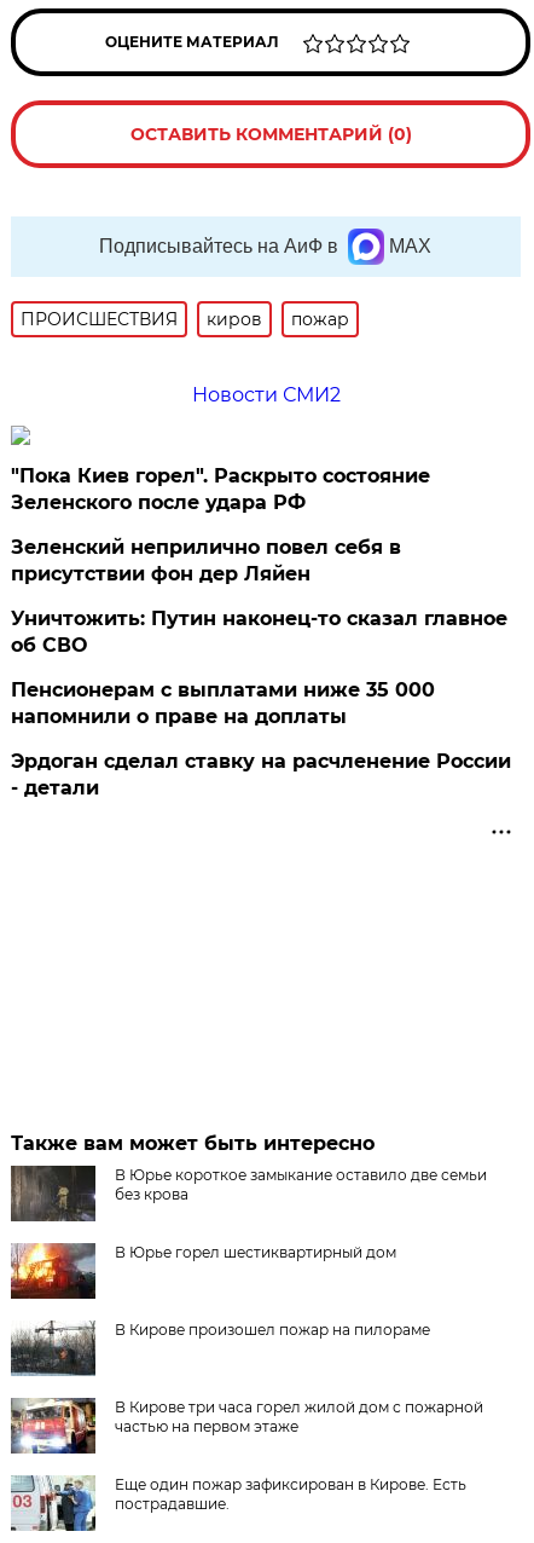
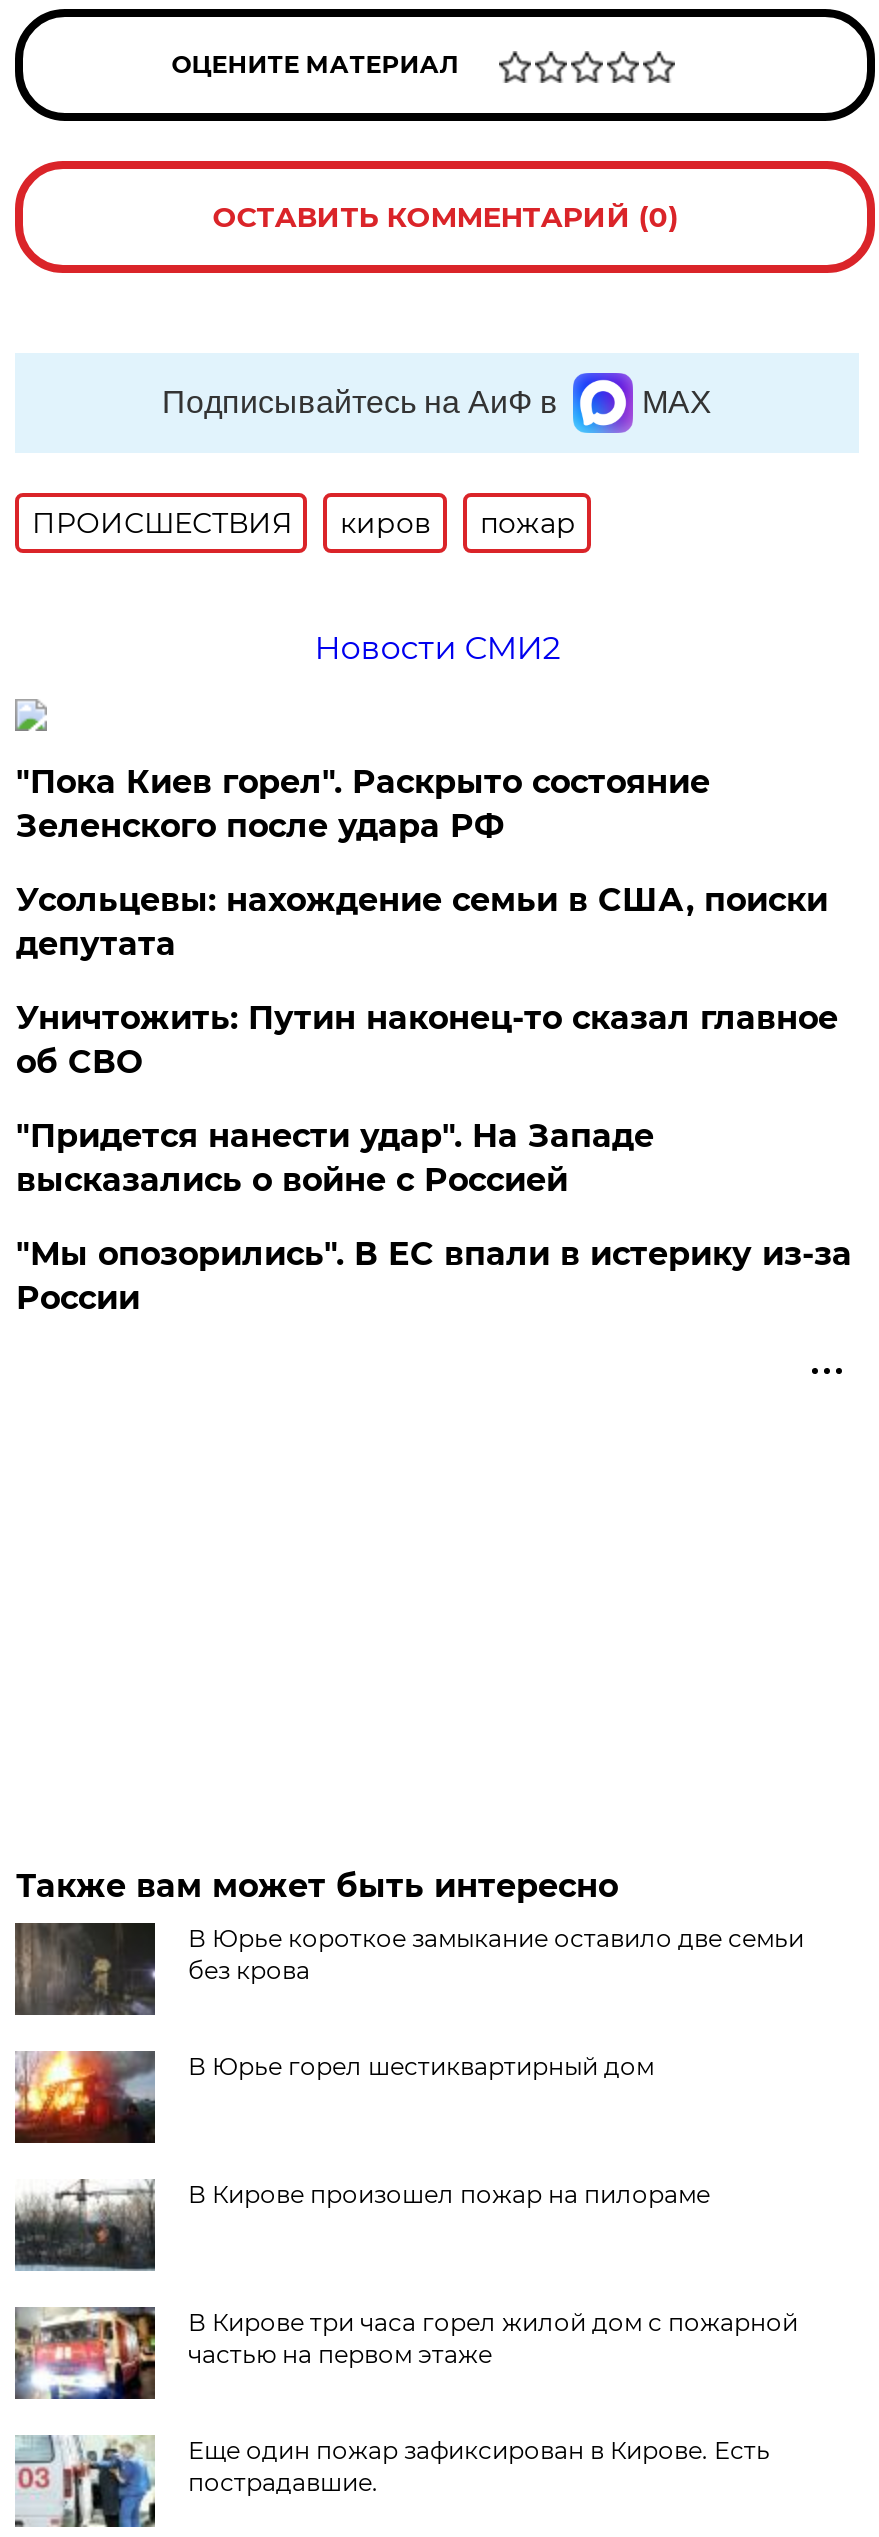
[11,536,402,585] Зеленский неприлично повел cебя в | присутствии фон дер Ляйен -> [16,881,828,963] Усольцевы: нахождение семьи в США, поиски | депутата
[11,678,435,728] Пенсионерам с выплатами ниже 35 000 | напомнили о праве на доплаты -> [16,1117,654,1199] "Придется нанести удар". На Западе | высказались о войне с Россией
[11,750,512,799] Эрдоган сделал ставку на расчленение России | - детали -> [16,1235,852,1317] "Мы опозорились". В ЕС впали в истерику из-за | России

